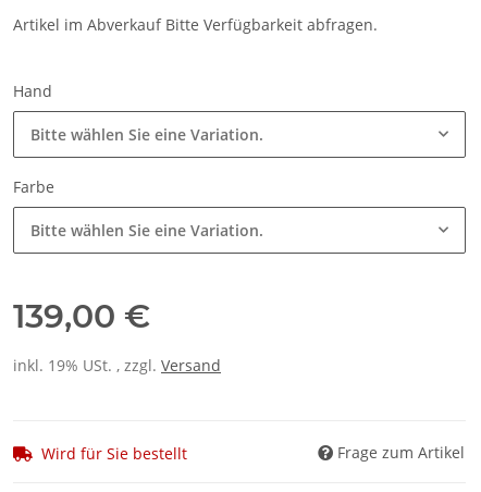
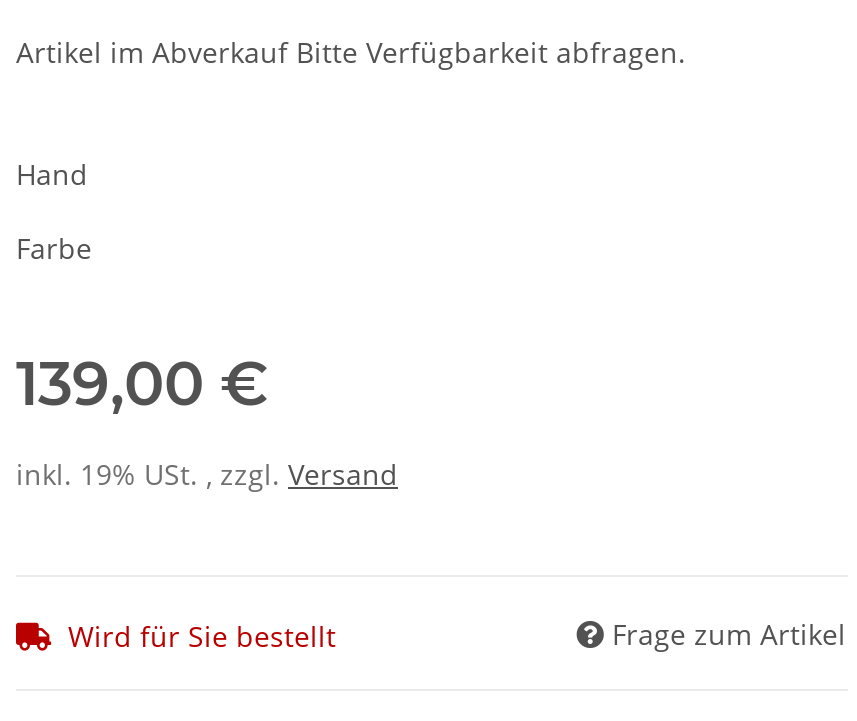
[30,124,263,145] Bitte wählen Sie eine Variation. -> none
[30,220,263,241] Bitte wählen Sie eine Variation. -> none

